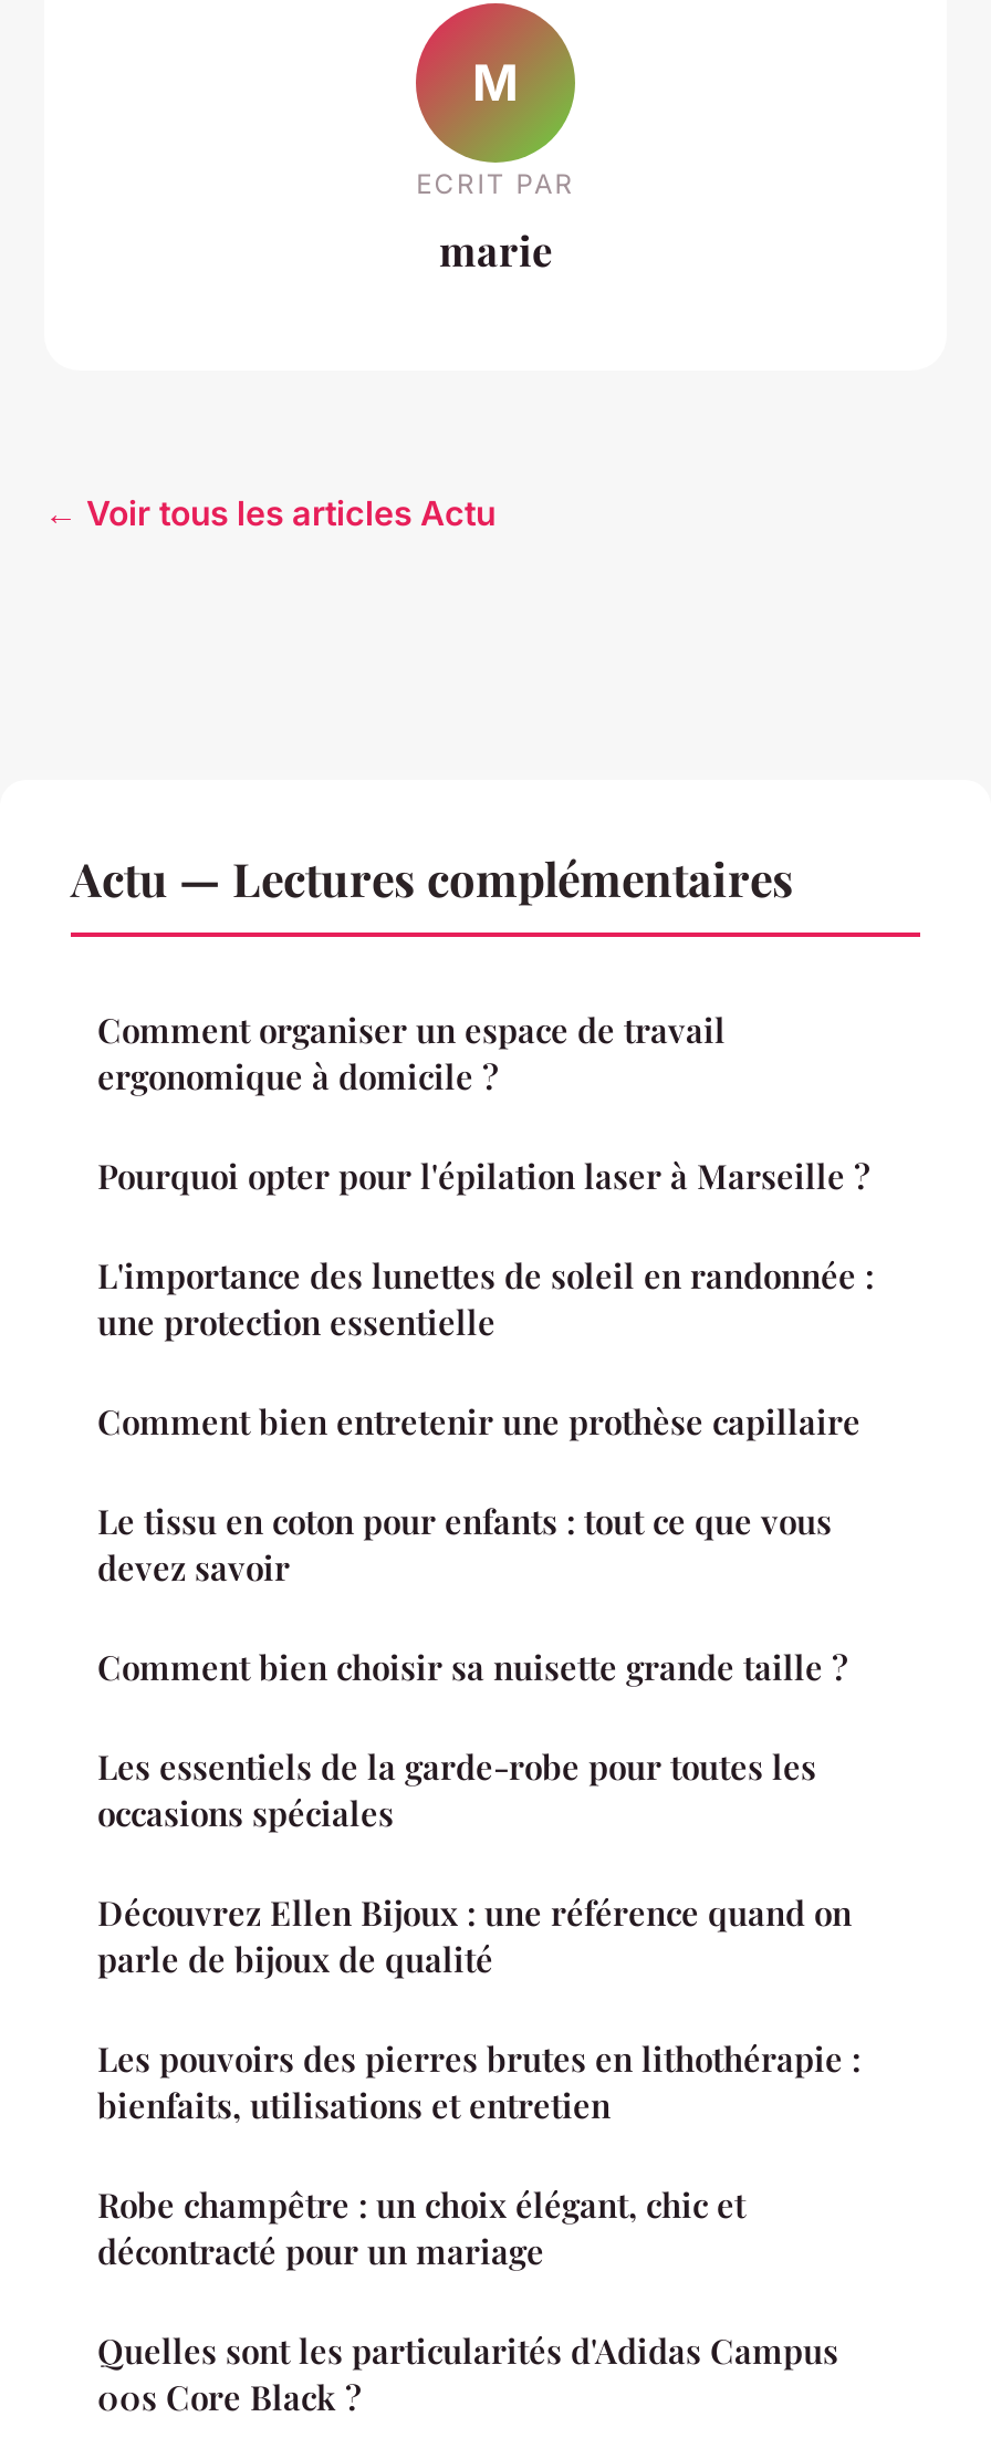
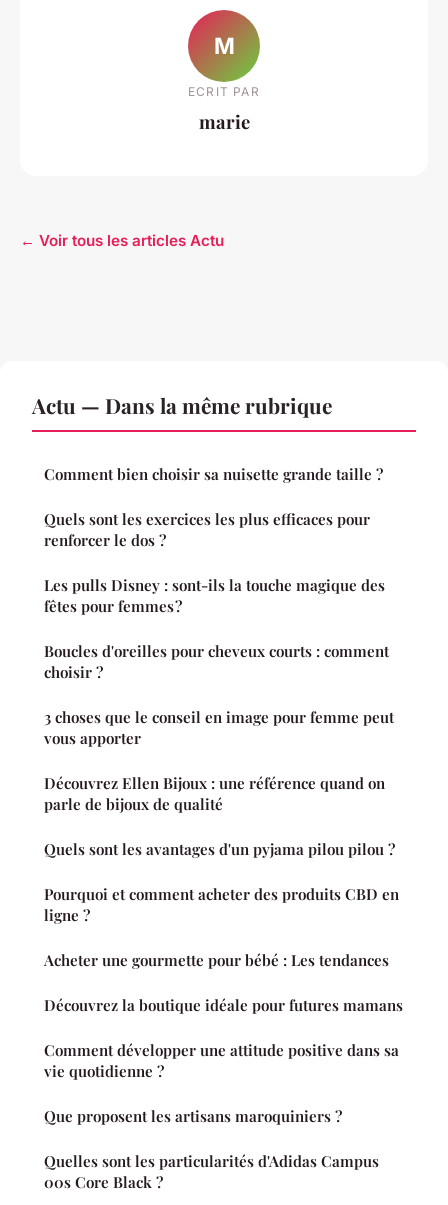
[71,846,874,1589] Actu — Lectures complémentaires | Comment organiser un espace de travail | ergonomique à domicile ? | Pourquoi opter pour l'épilation laser à Marseille ? | L'importance des lunettes de soleil en randonnée : | une protection essentielle | Comment bien entretenir une prothèse capillaire | Le tissu en coton pour enfants : tout ce que vous | devez savoir -> [32,391,332,419] Actu — Dans la même rubrique
moved [97,1644,847,1689] -> [44,464,383,484]: Comment bien choisir sa nuisette grande taille ?
[97,1744,816,1835] Les essentiels de la garde-robe pour toutes les | occasions spéciales -> [44,509,394,748] Quels sont les exercices les plus efficaces pour | renforcer le dos ? | Les pulls Disney : sont-ils la touche magique des | fêtes pour femmes ? | Boucles d'oreilles pour cheveux courts : comment | choisir ? | 3 choses que le conseil en image pour femme peut | vous apporter
moved [97,1890,852,1981] -> [44,773,385,814]: Découvrez Ellen Bijoux : une référence quand on | parle de bijoux de qualité
[97,2036,860,2273] Les pouvoirs des pierres brutes en lithothérapie : | bienfaits, utilisations et entretien | Robe champêtre : un choix élégant, chic et | décontracté pour un mariage -> [44,839,403,1126] Quels sont les avantages d'un pyjama pilou pilou ? | Pourquoi et comment acheter des produits CBD en | ligne ? | Acheter une gourmette pour bébé : Les tendances | Découvrez la boutique idéale pour futures mamans | Comment développer une attitude positive dans sa | vie quotidienne ? | Que proposent les artisans maroquiniers ?

